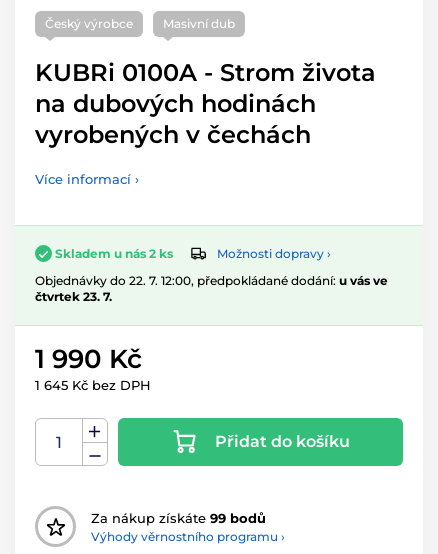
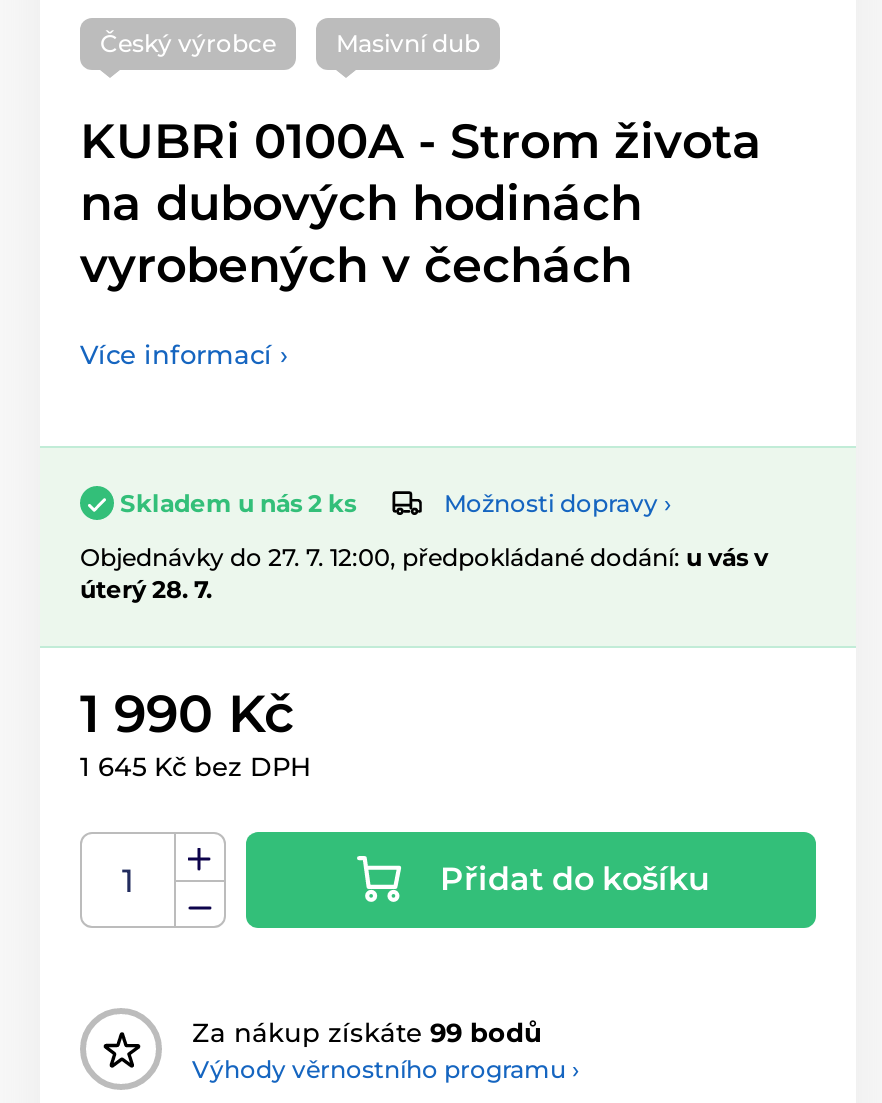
[35,273,388,304] Objednávky do 22. 7. 12:00, předpokládané dodání: u vás ve | čtvrtek 23. 7. -> [80,542,768,604] Objednávky do 27. 7. 12:00, předpokládané dodání: u vás v | úterý 28. 7.

